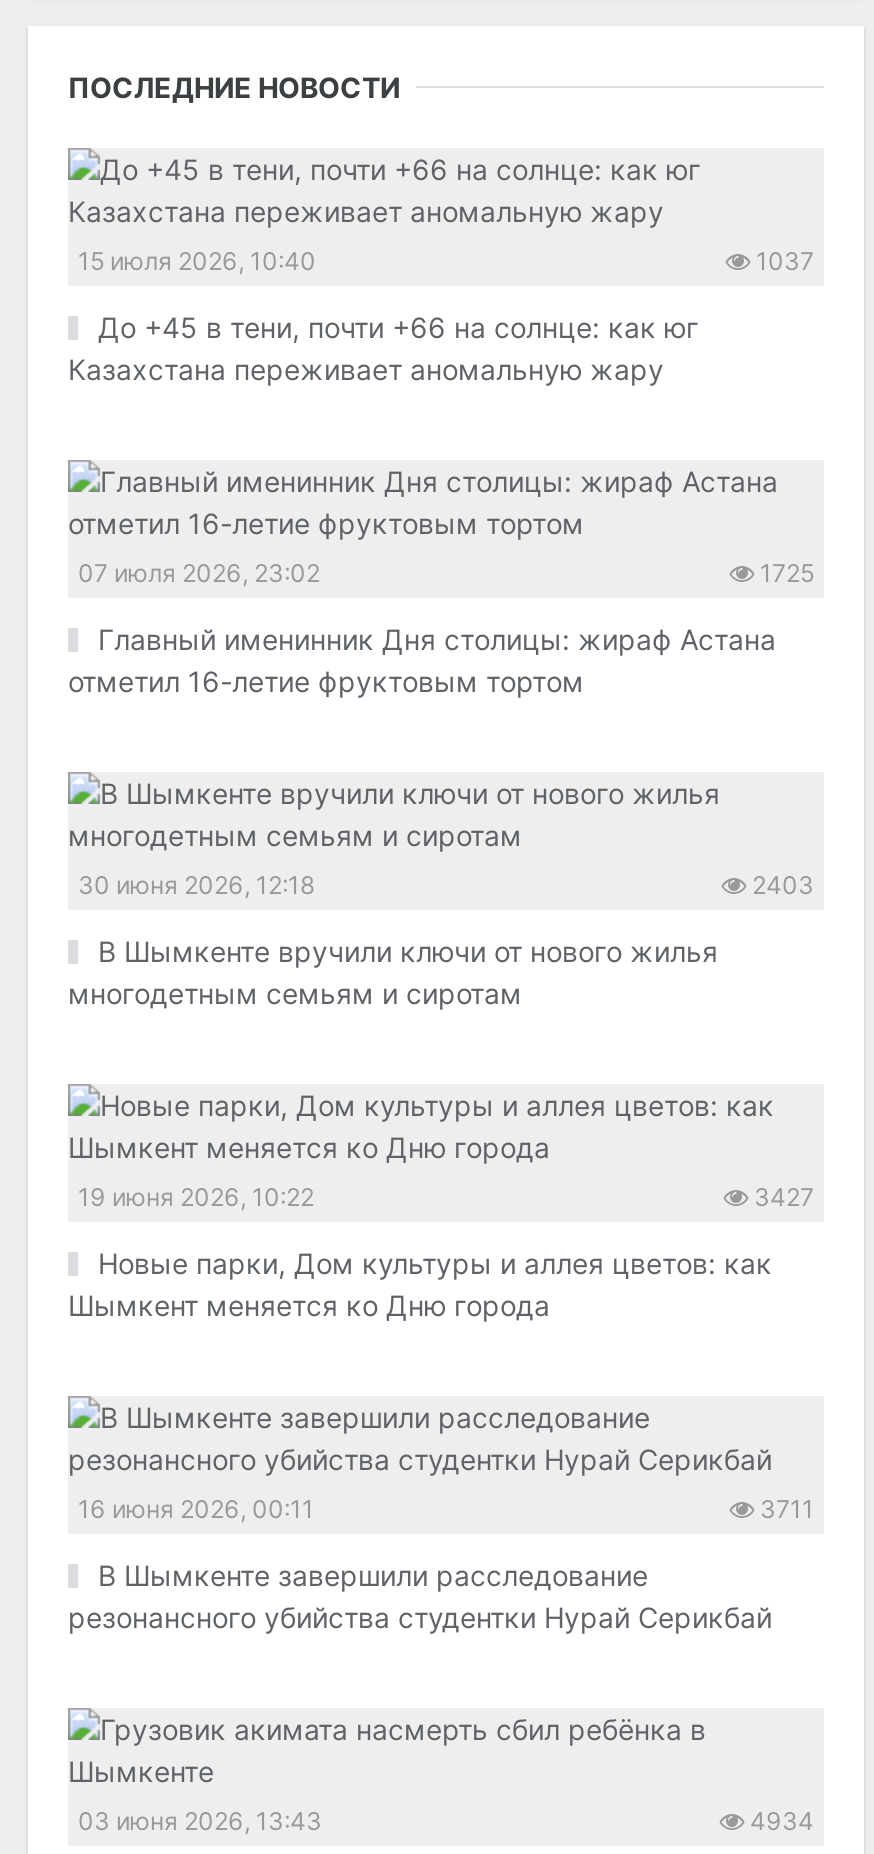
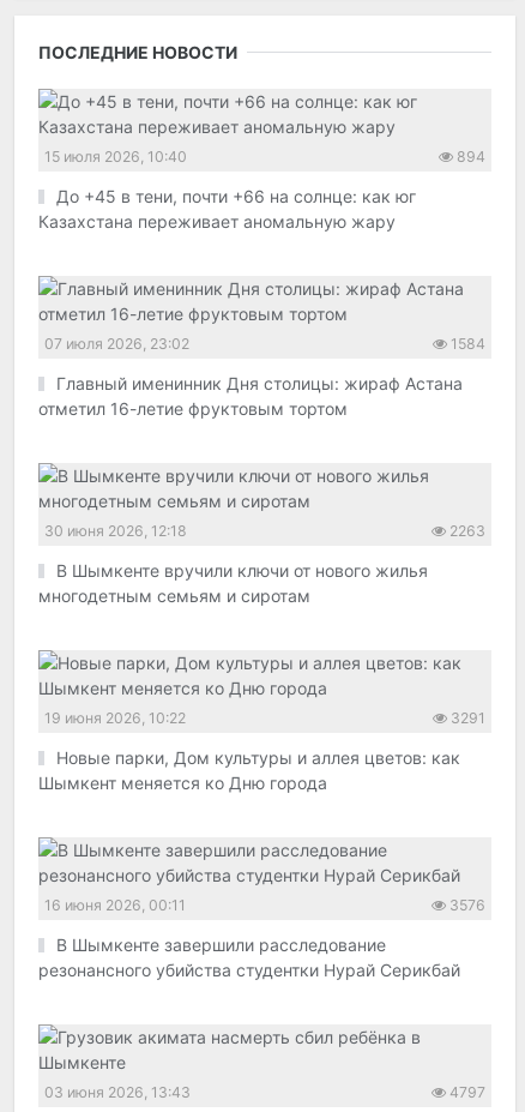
[750,246,814,276] 1037 -> [453,148,485,166] 894
[754,558,814,588] 1725 -> [447,335,485,353] 1584
[746,870,814,900] 2403 -> [446,522,485,540] 2263
[748,1182,814,1212] 3427 -> [447,709,485,727] 3291
[754,1494,814,1524] 3711 -> [446,896,485,914] 3576
[744,1806,814,1836] 4934 -> [446,1083,485,1101] 4797

